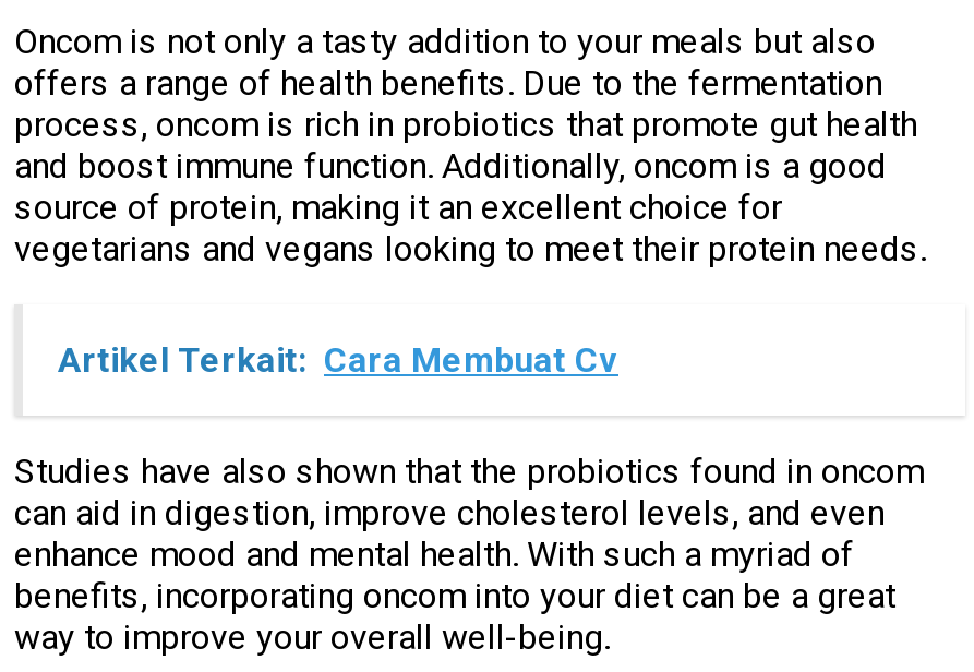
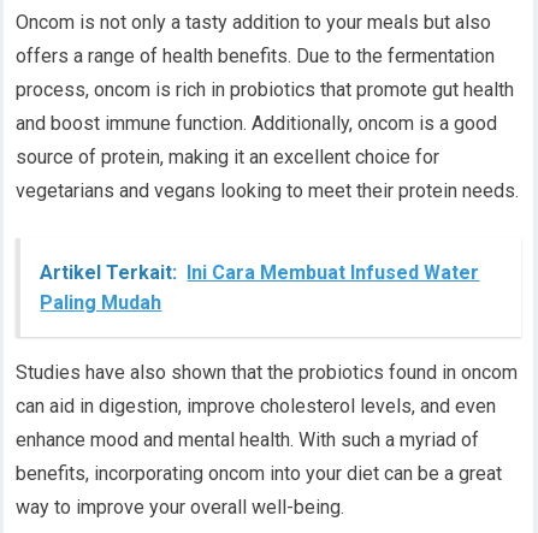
[58,339,618,381] Artikel Terkait: Cara Membuat Cv -> [40,261,480,314] Artikel Terkait: Ini Cara Membuat Infused Water | Paling Mudah

